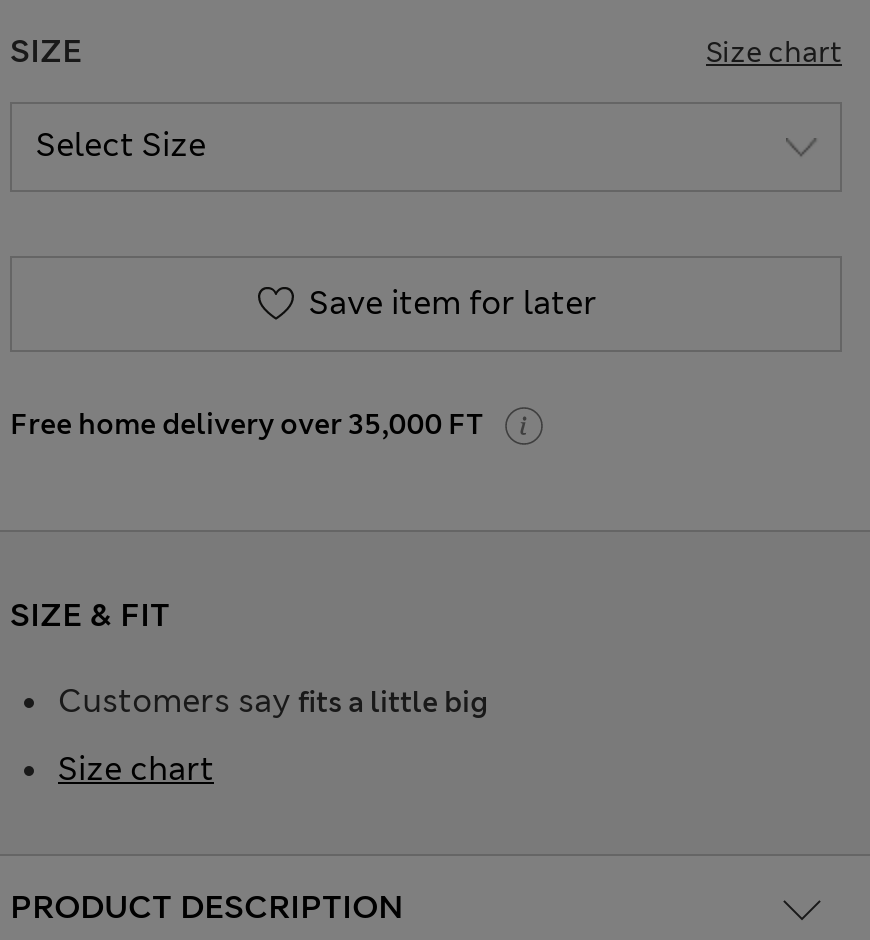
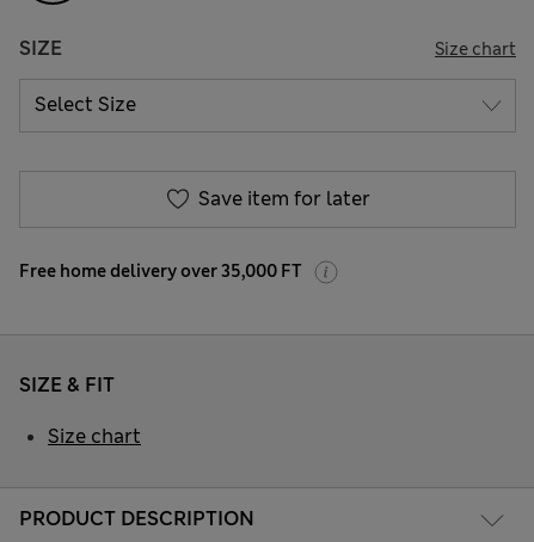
[58,679,488,721] Customers say fits a little big -> none

